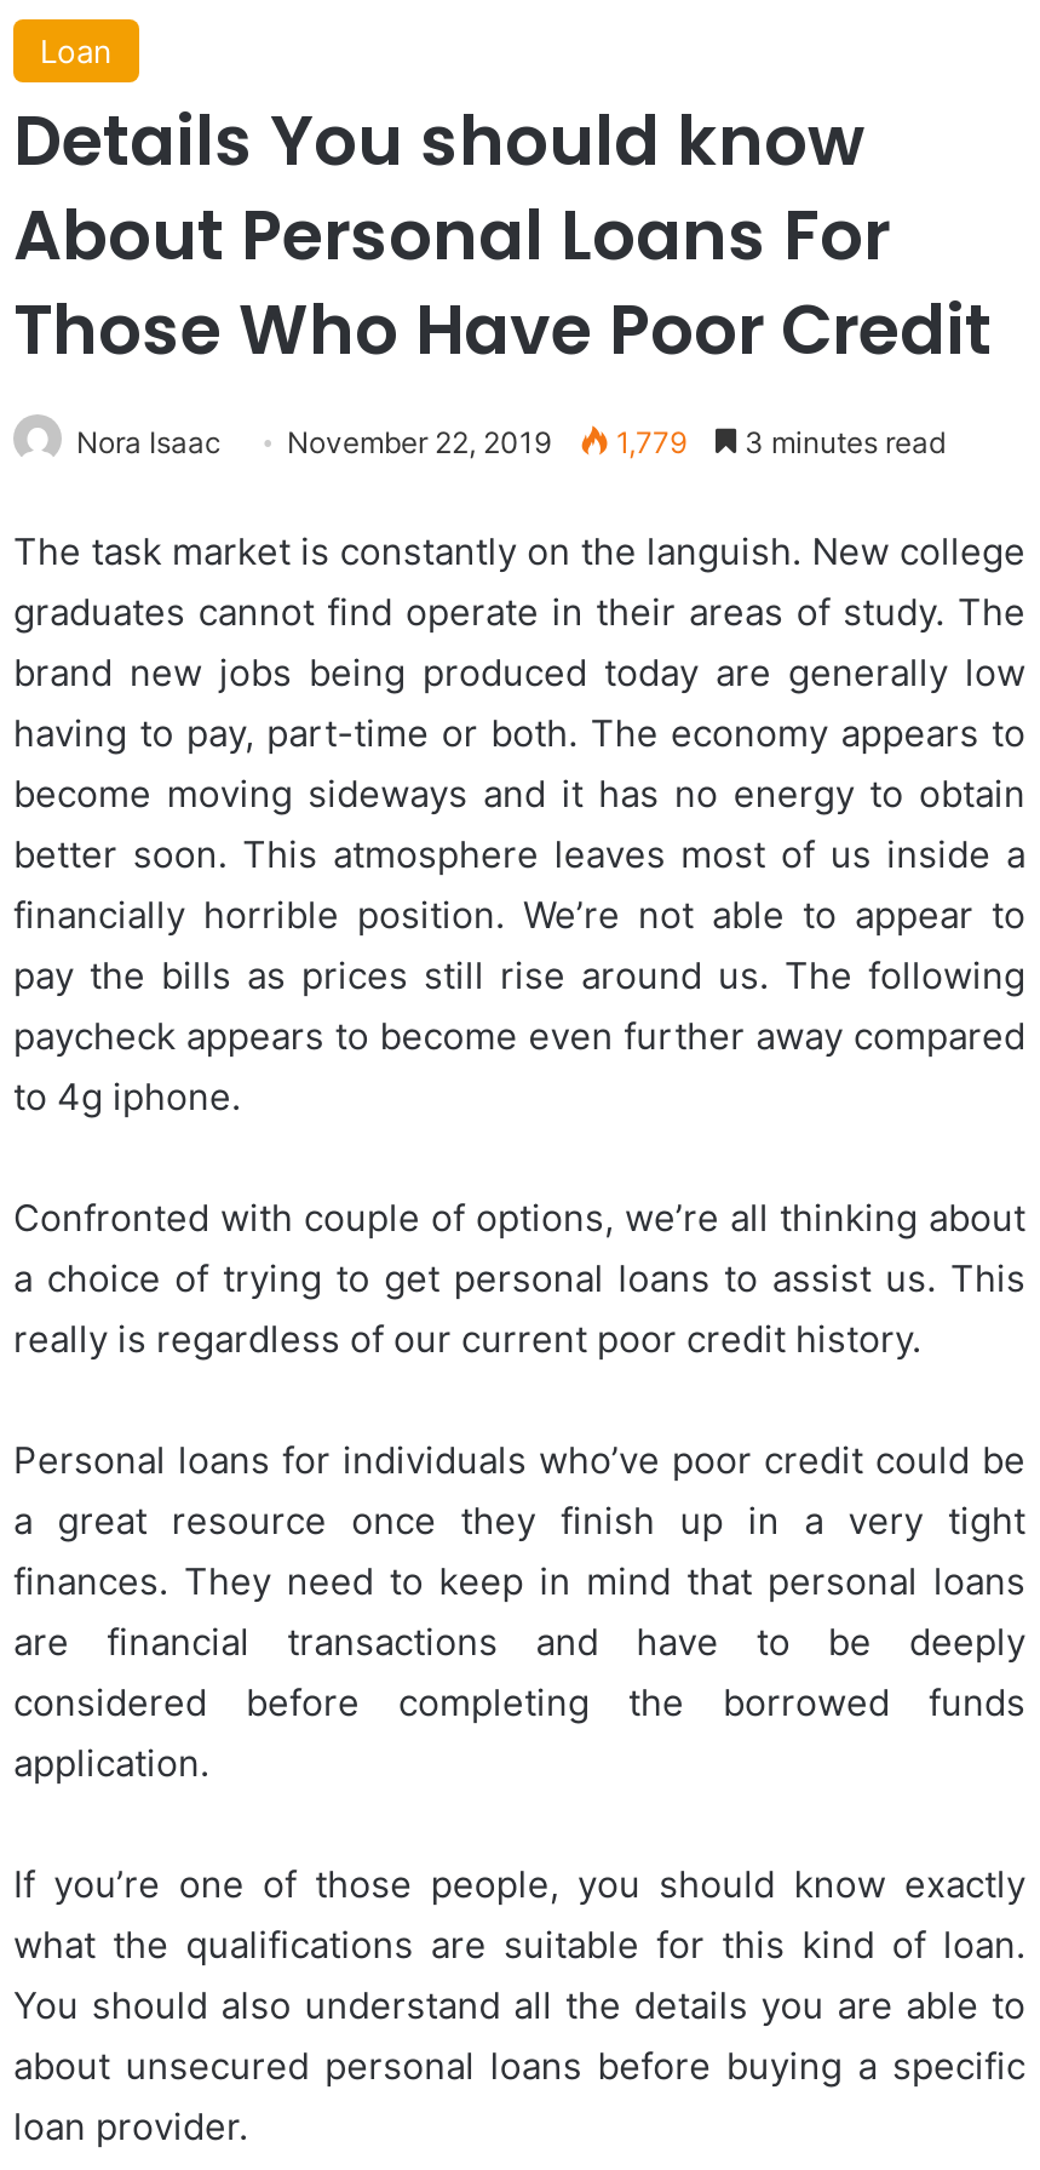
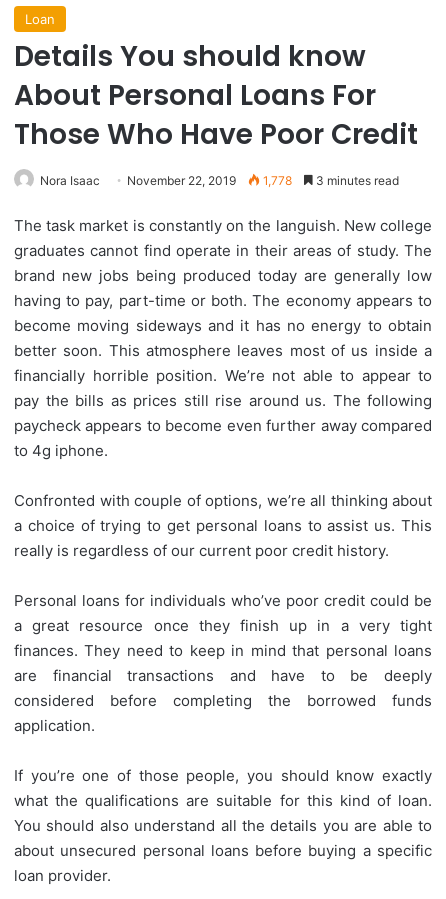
[76,423,946,459] Nora Isaac November 22, 2019 1,779 3 minutes read -> [40,173,399,188] Nora Isaac November 22, 2019 1,778 3 minutes read

